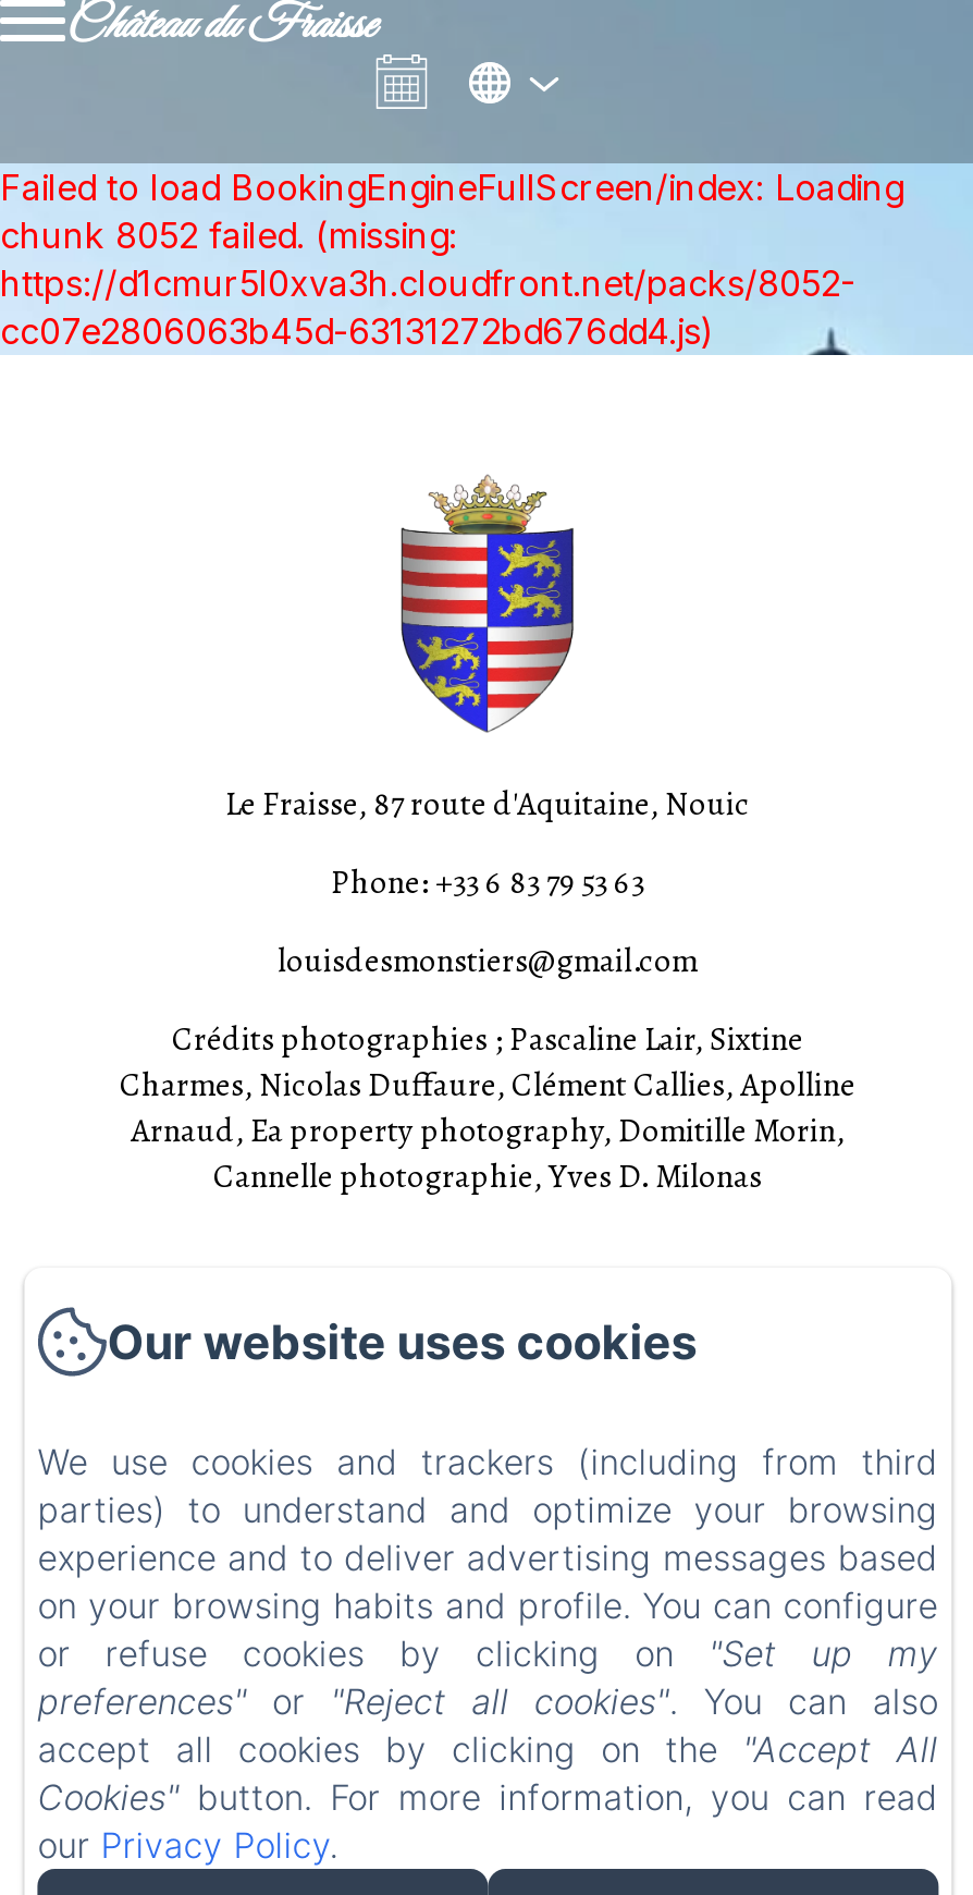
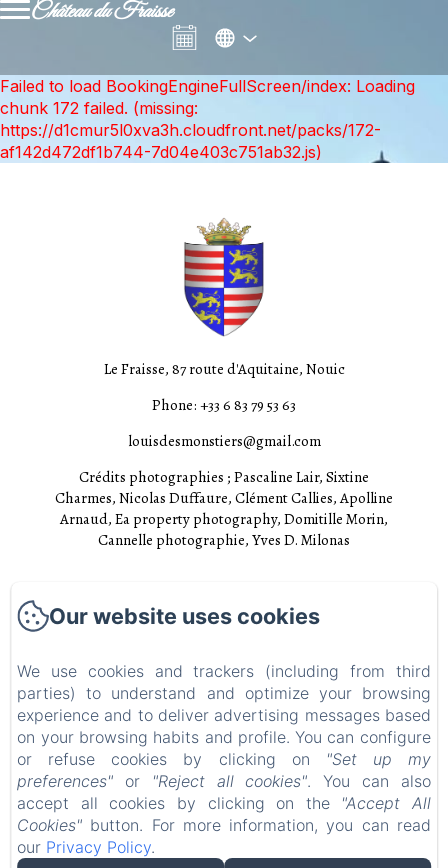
[0,213,855,353] chunk 8052 failed. (missing: | https://d1cmur5l0xva3h.cloudfront.net/packs/8052- | cc07e2806063b45d-63131272bd676dd4.js) -> [0,98,381,162] chunk 172 failed. (missing: | https://d1cmur5l0xva3h.cloudfront.net/packs/172- | af142d472df1b744-7d04e403c751ab32.js)

